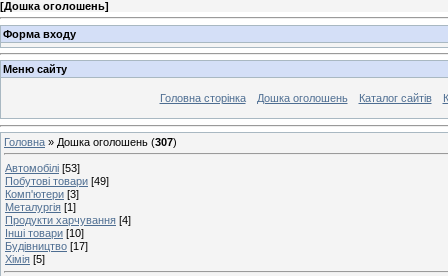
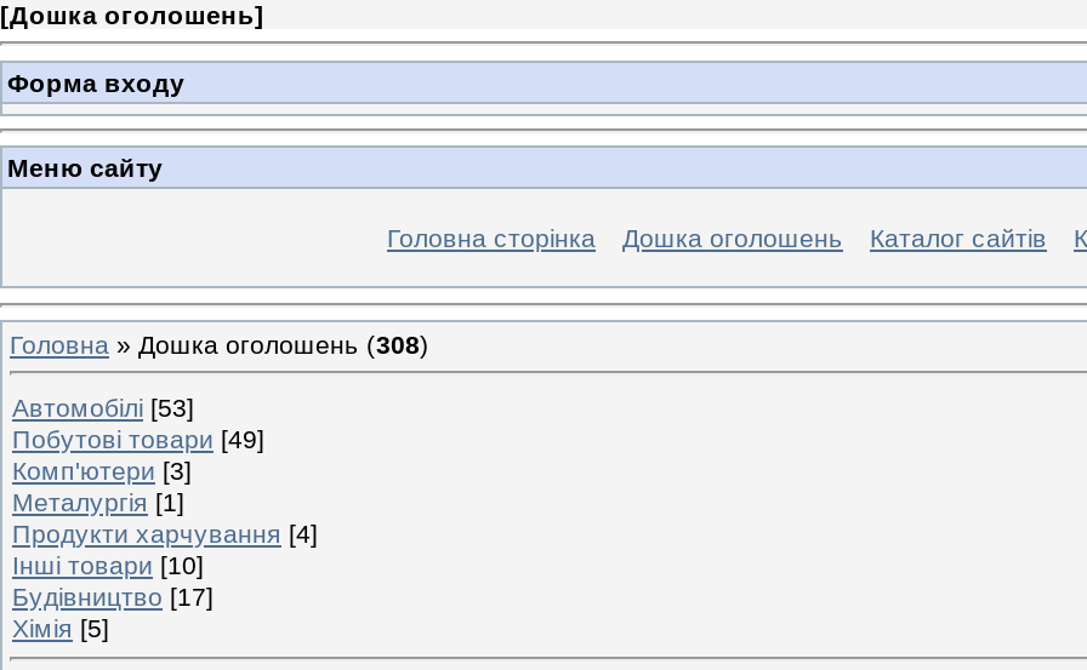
[4,136,177,148] Головна» Дошка оголошень (307) -> [10,330,429,359] Головна» Дошка оголошень (308)

